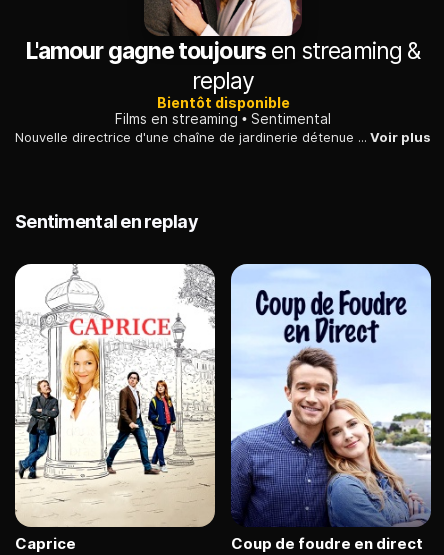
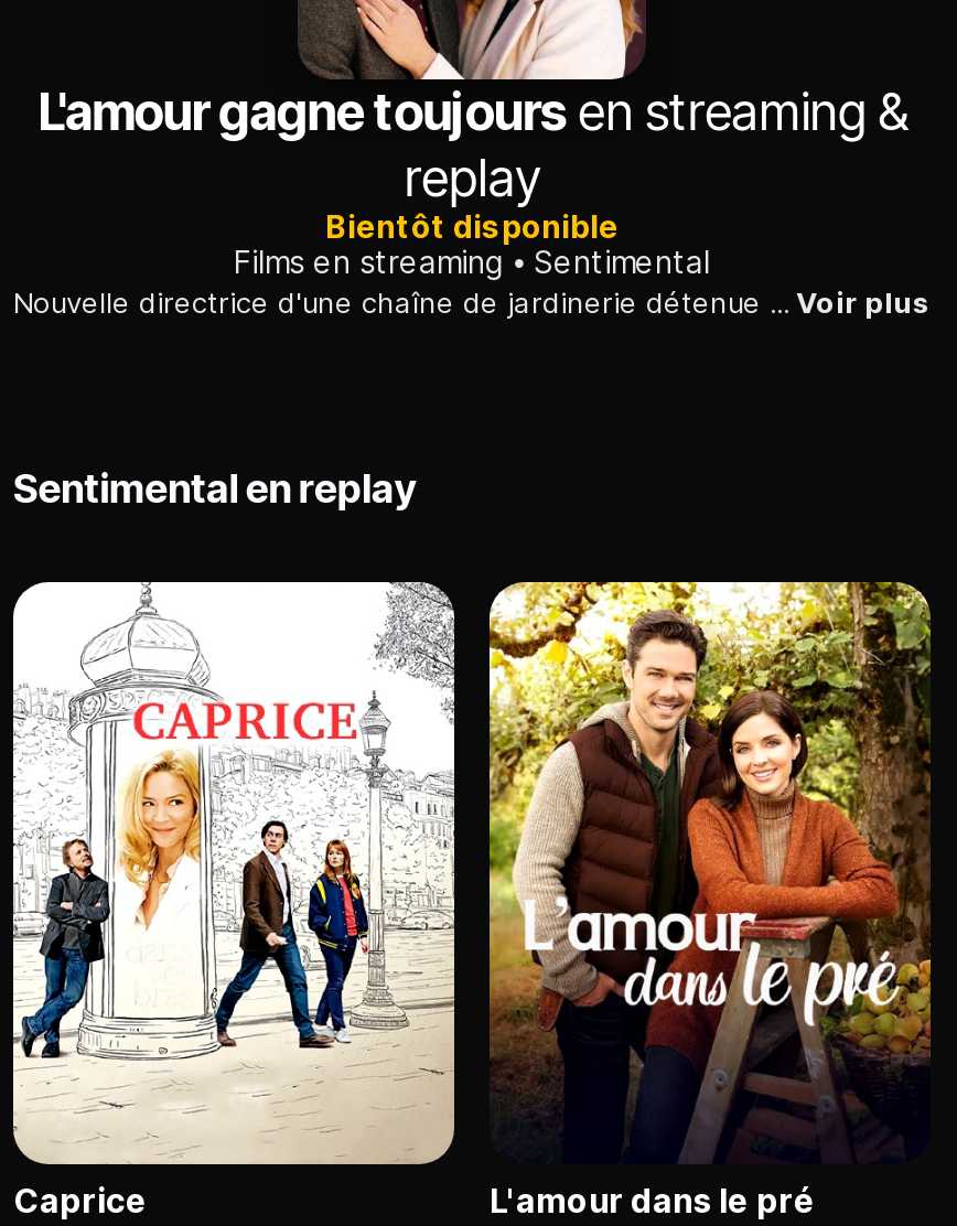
[230,263,432,553] [image] | Coup de foudre en direct -> [487,580,933,1222] [image] | L'amour dans le pré

